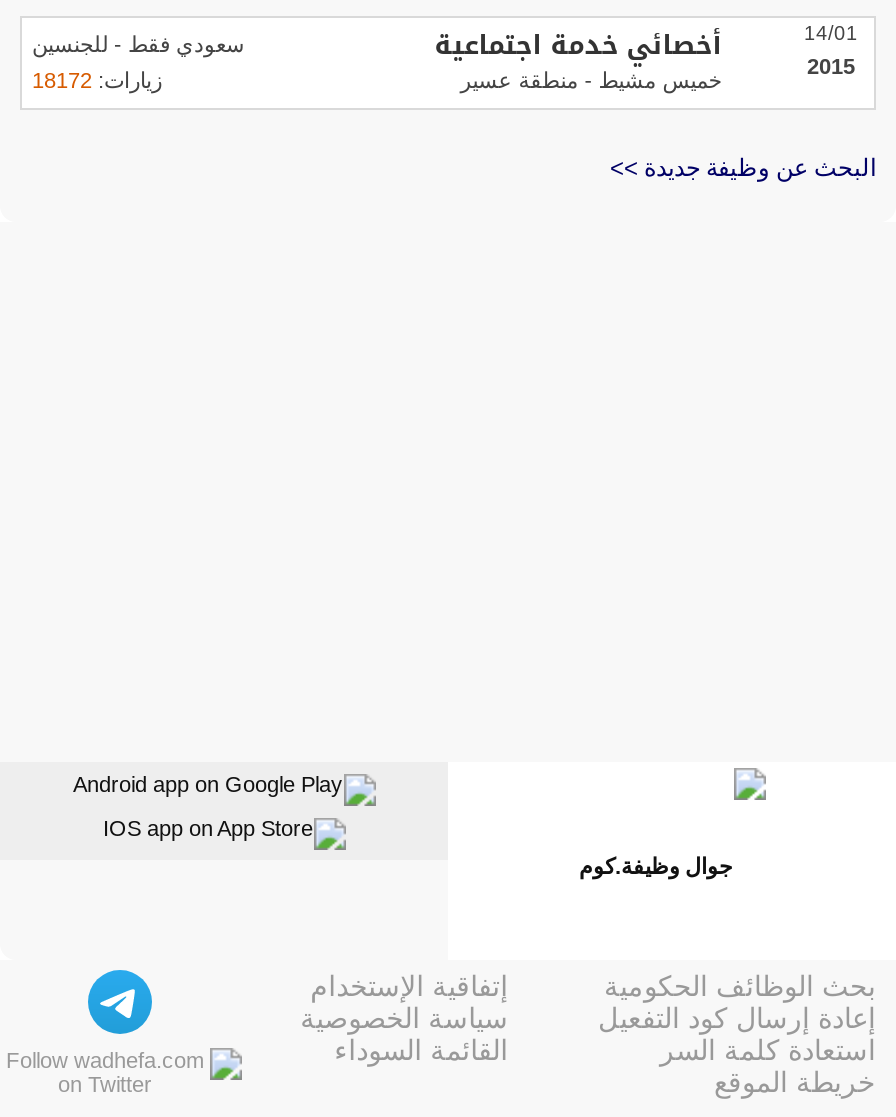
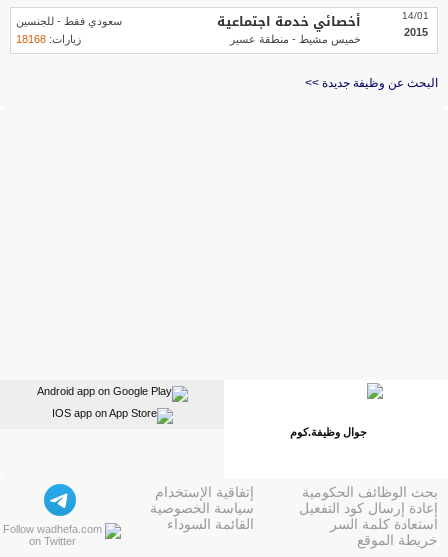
[32,68,162,92] زيارات: 18172 -> [16,33,81,45] زيارات: 18168

